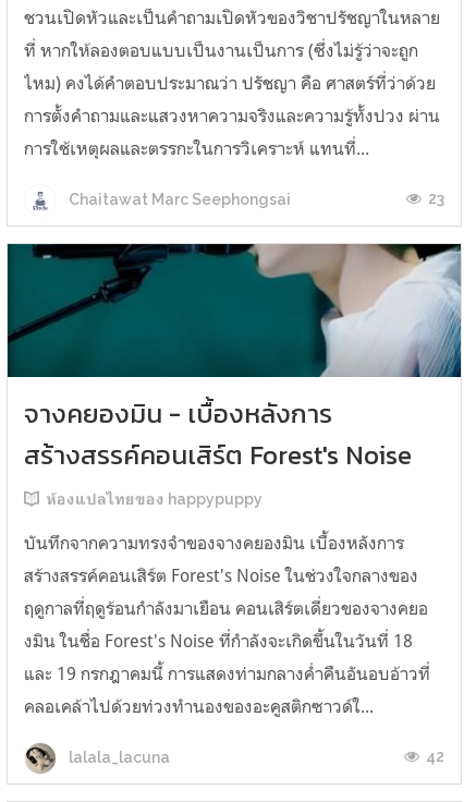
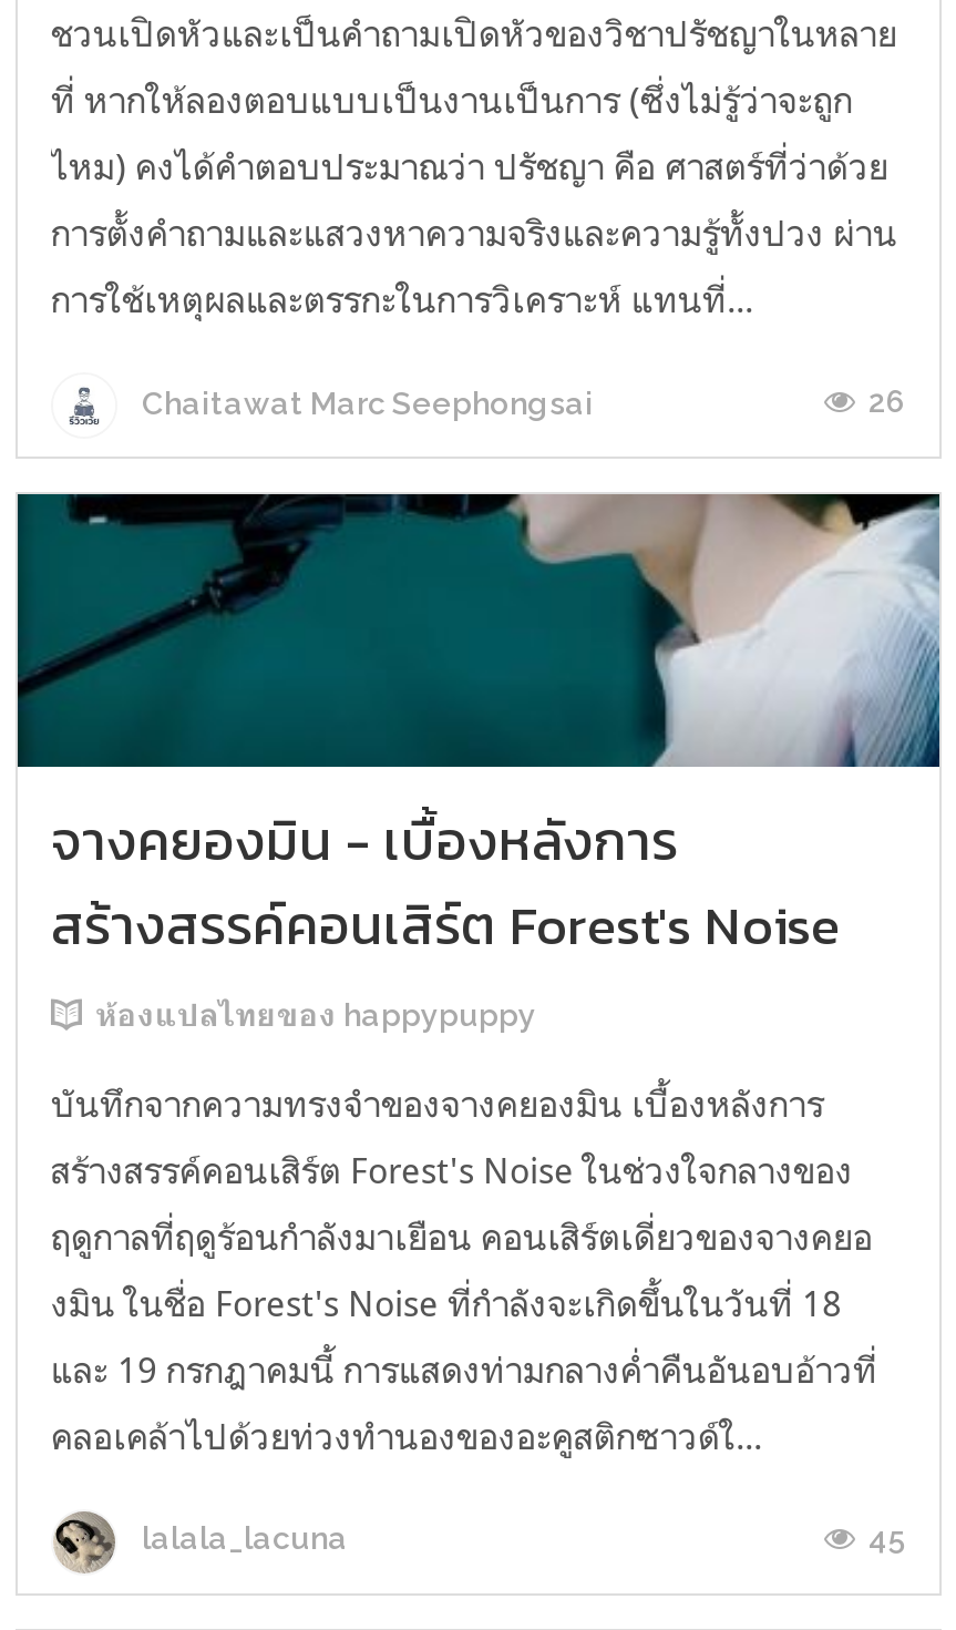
[428,190,444,207] 23 -> [868,385,906,420] 26
[426,748,444,765] 42 -> [868,1520,906,1556] 45

